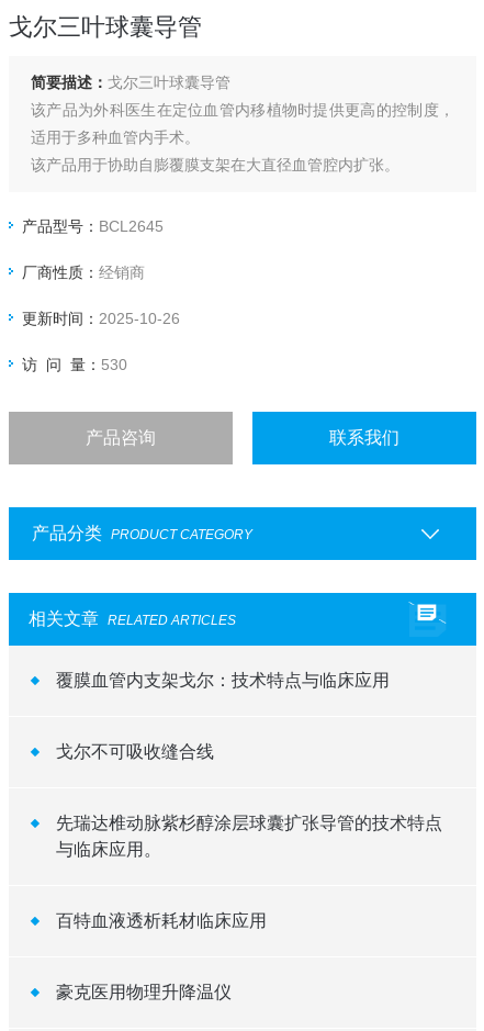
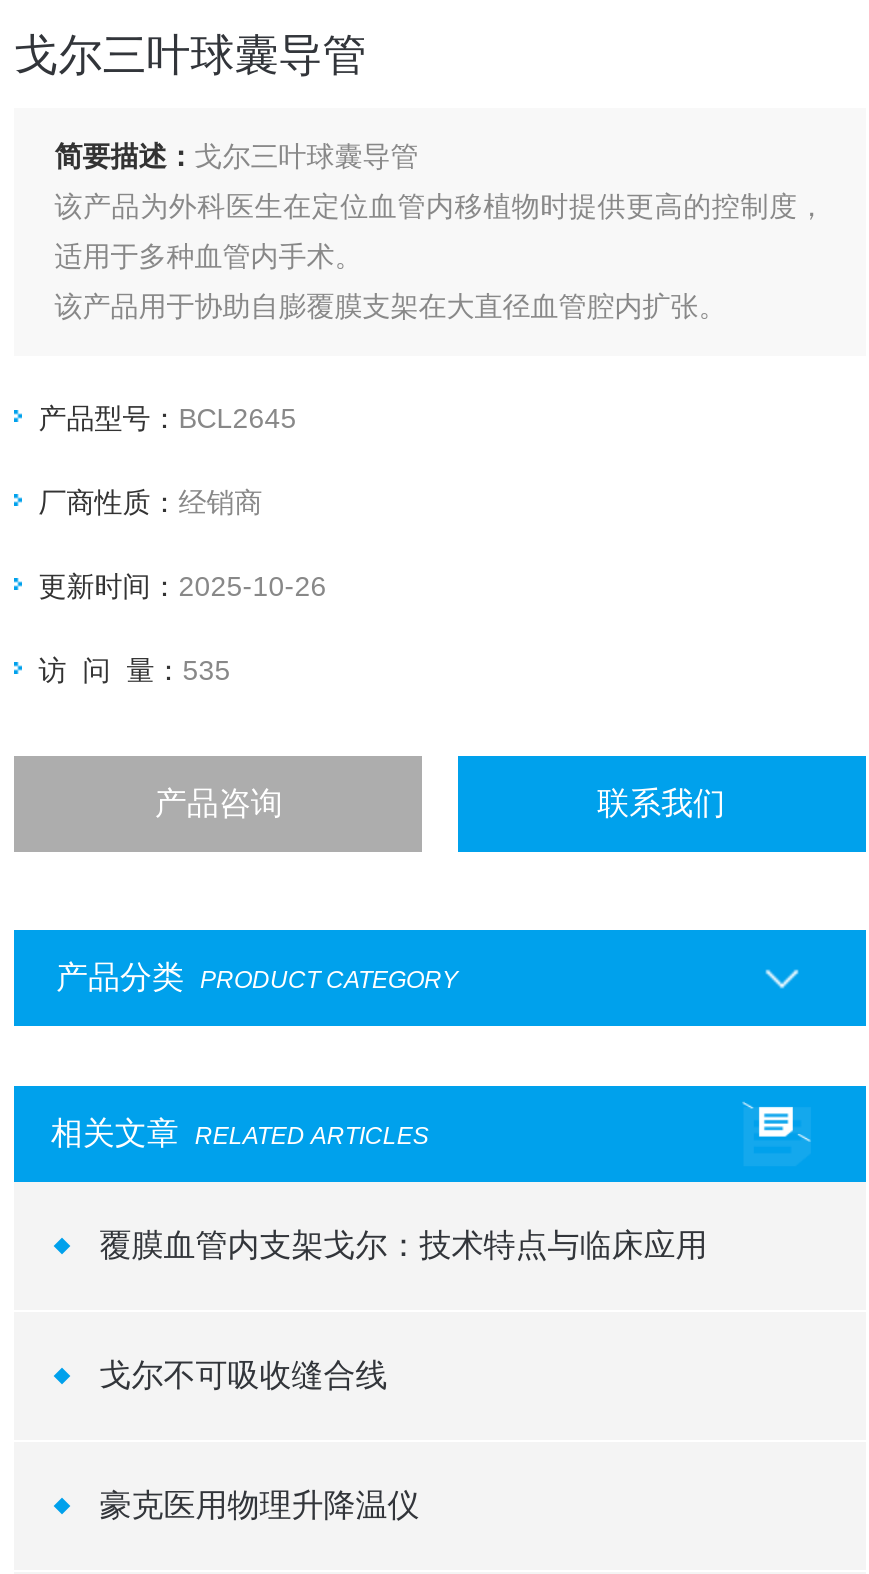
[22,356,128,373] 访 问 量：530 -> [38,654,230,686] 访 问 量：535
[56,814,442,859] 先瑞达椎动脉紫杉醇涂层球囊扩张导管的技术特点 | 与临床应用。 -> none
[56,911,266,930] 百特血液透析耗材临床应用 -> none

